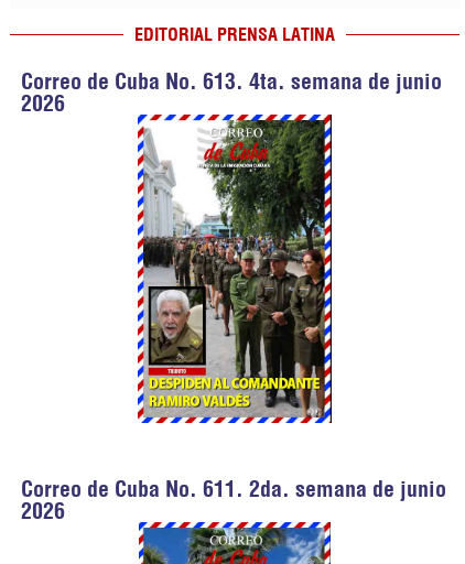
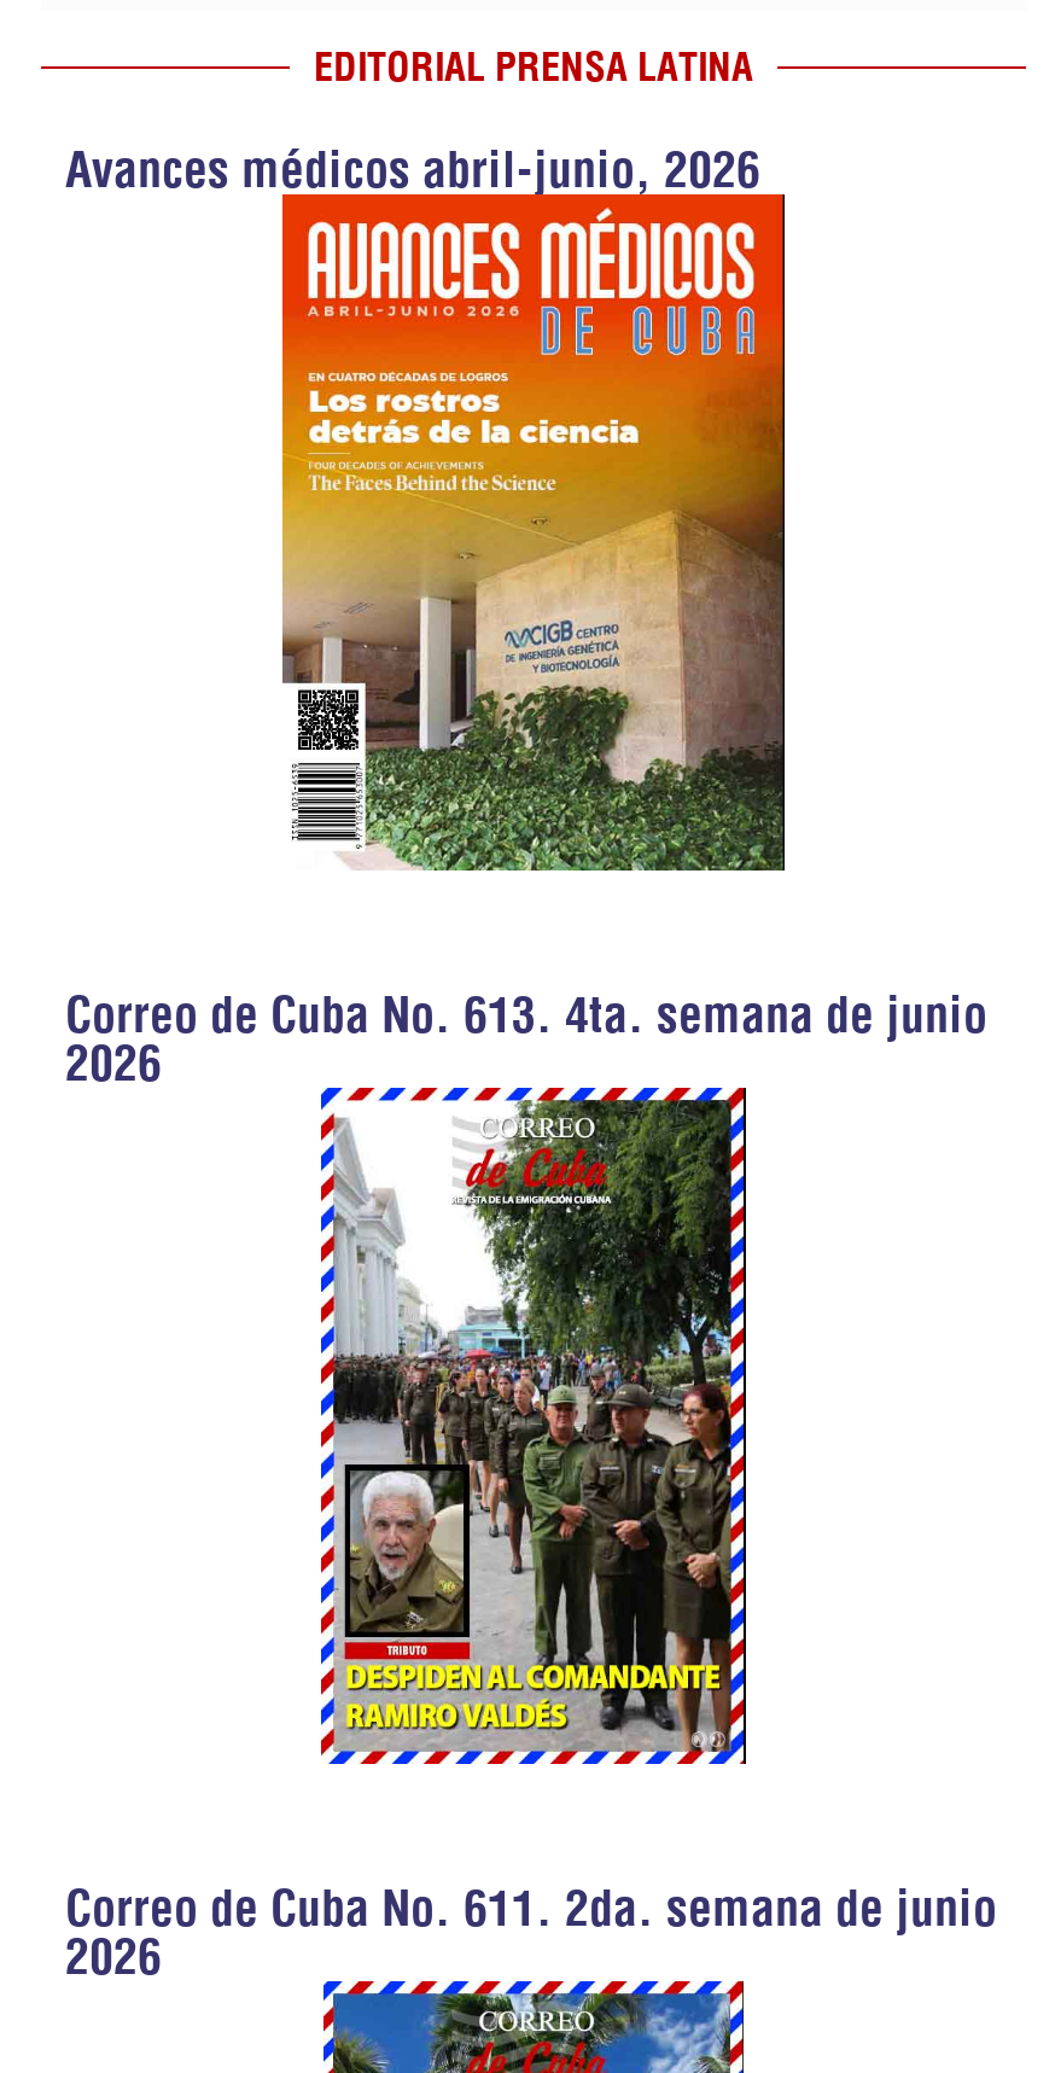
none -> [65,139,760,199] Avances médicos abril-junio, 2026
none -> [280,219,787,873] [image]

